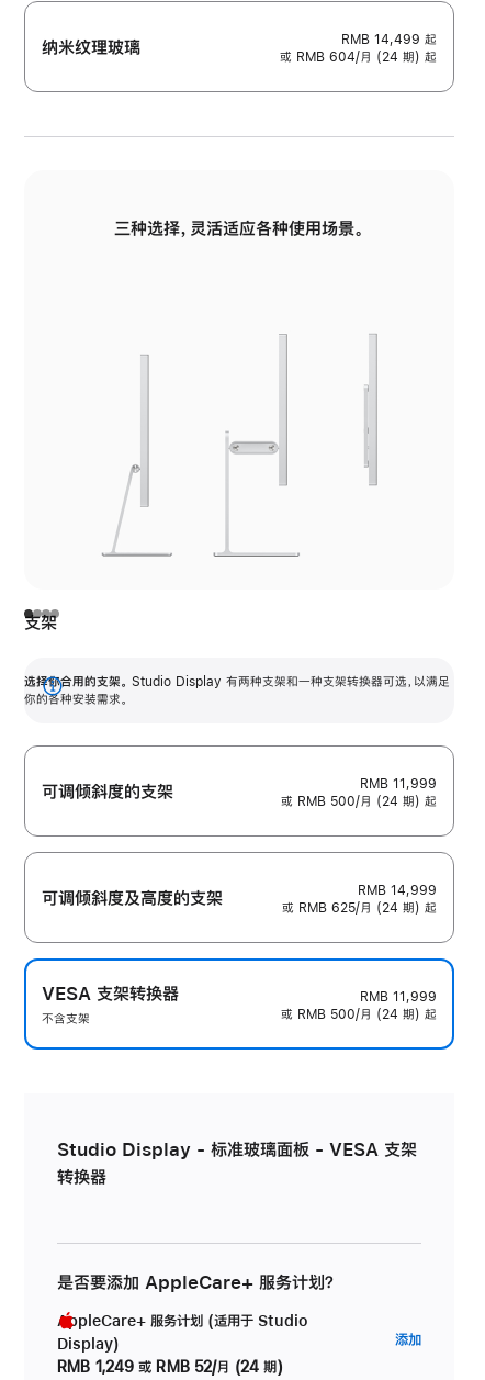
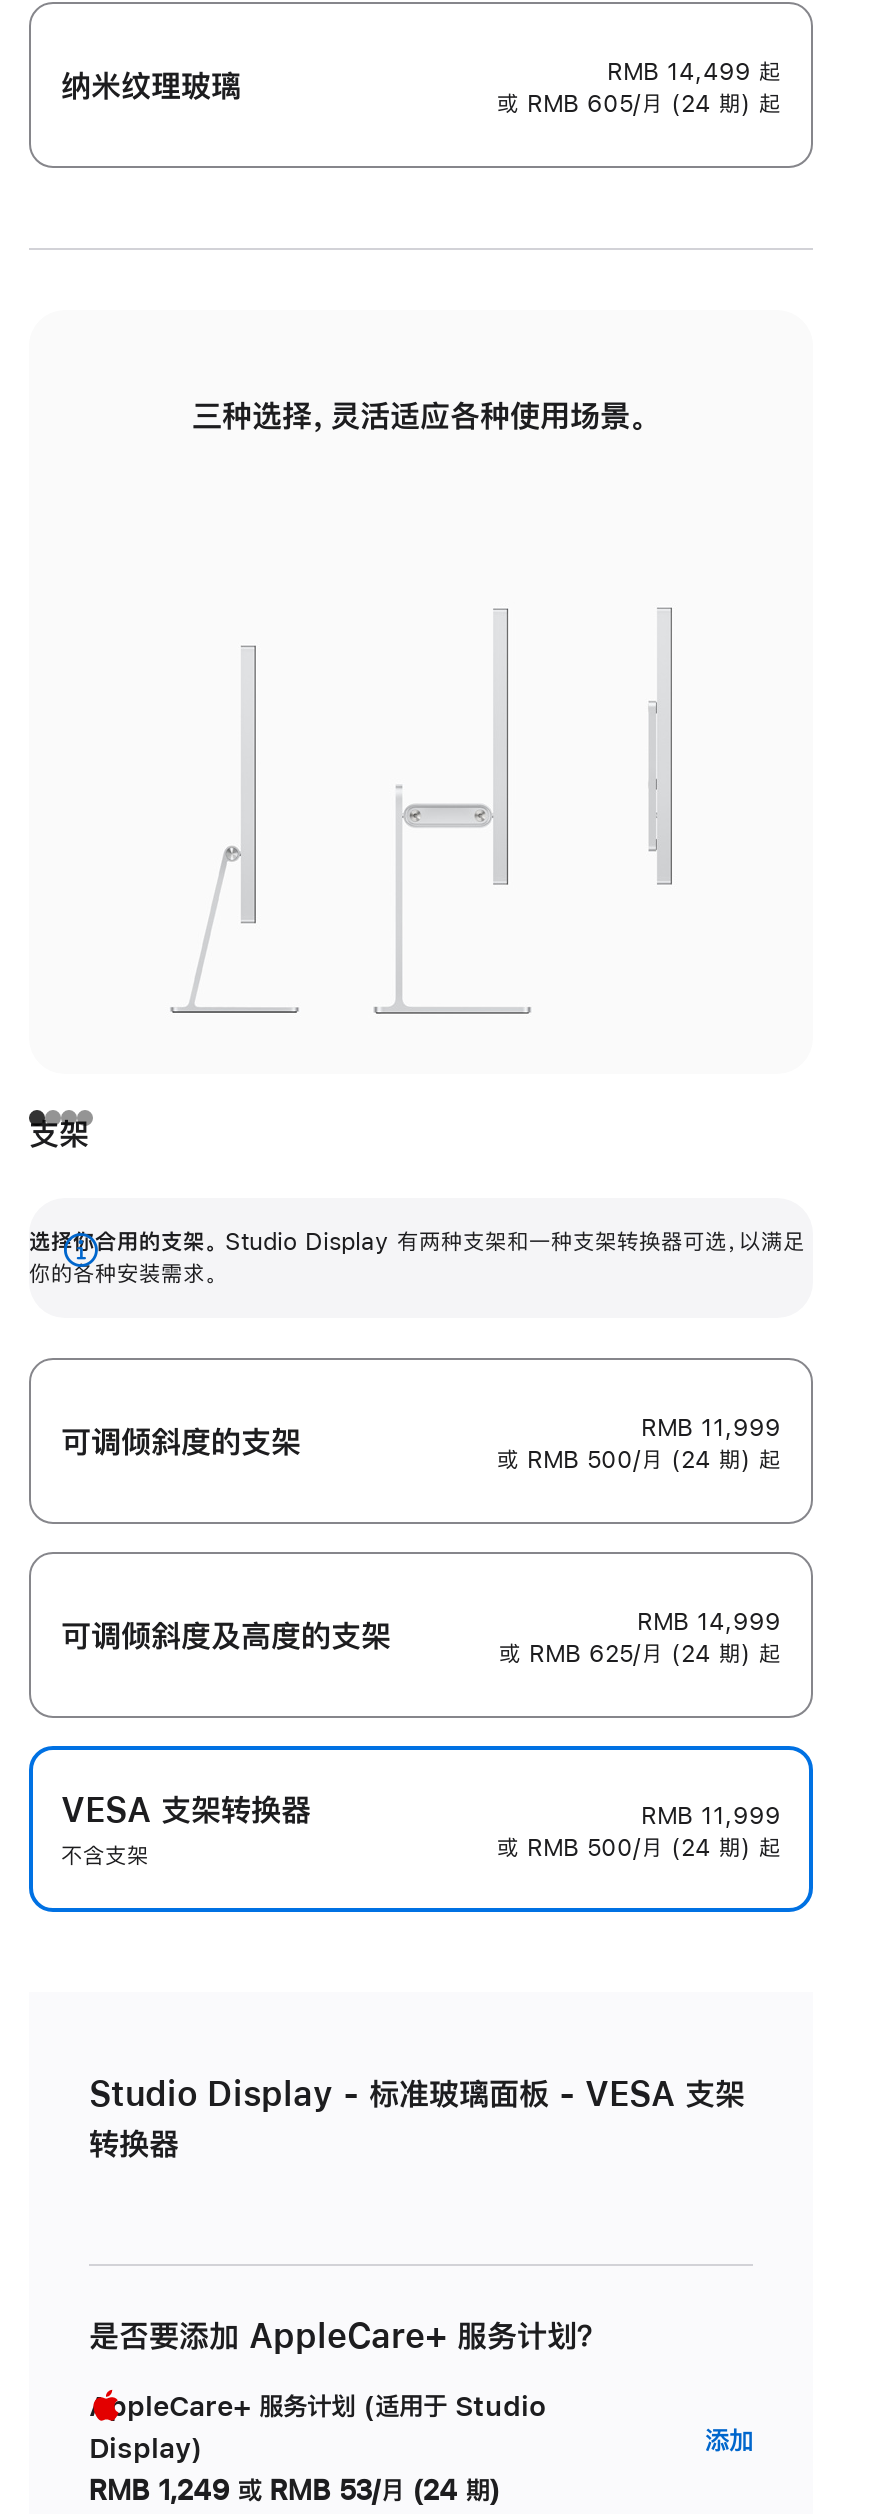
[280,51,437,64] 或 RMB 604/月 (24 期) 起 -> [497,92,781,116] 或 RMB 605/月 (24 期) 起
[57,1359,283,1375] RMB 1,249 或 RMB 52/月 (24 期) -> [89,2477,500,2505] RMB 1,249 或 RMB 53/月 (24 期)

